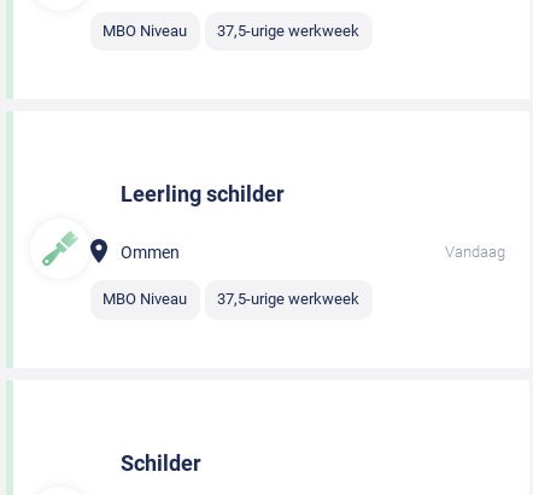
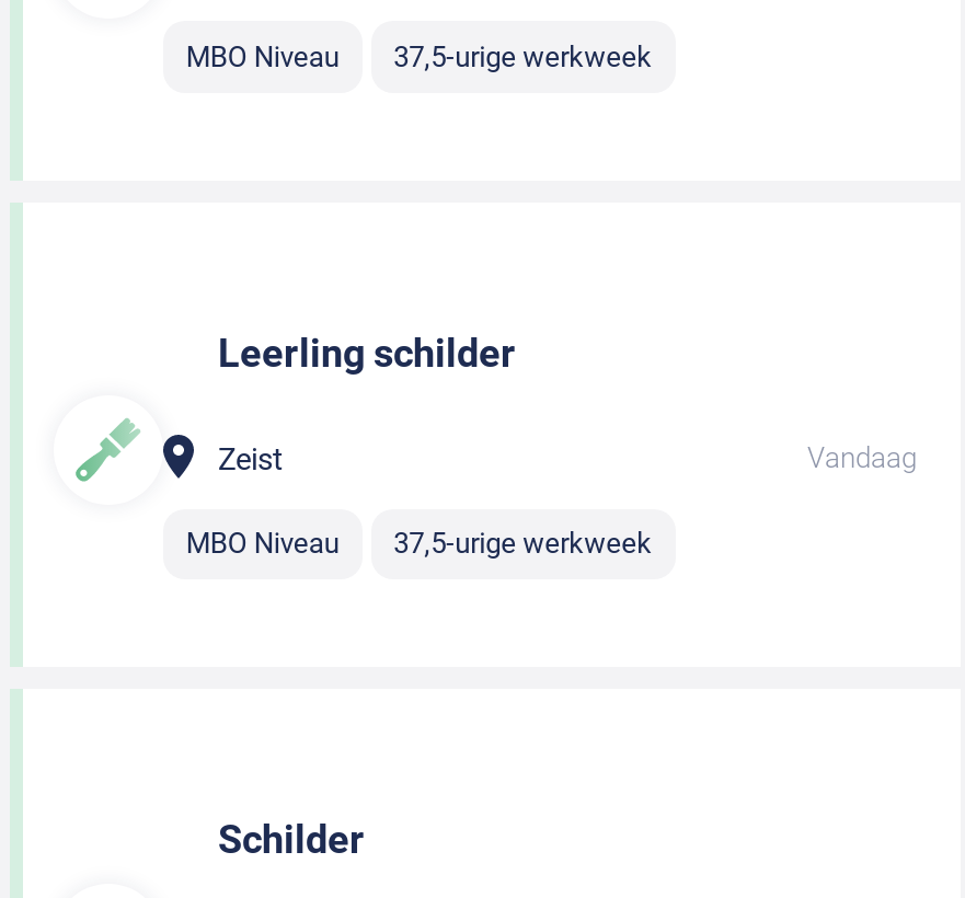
[121,243,180,262] Ommen -> [218,441,284,476] Zeist

